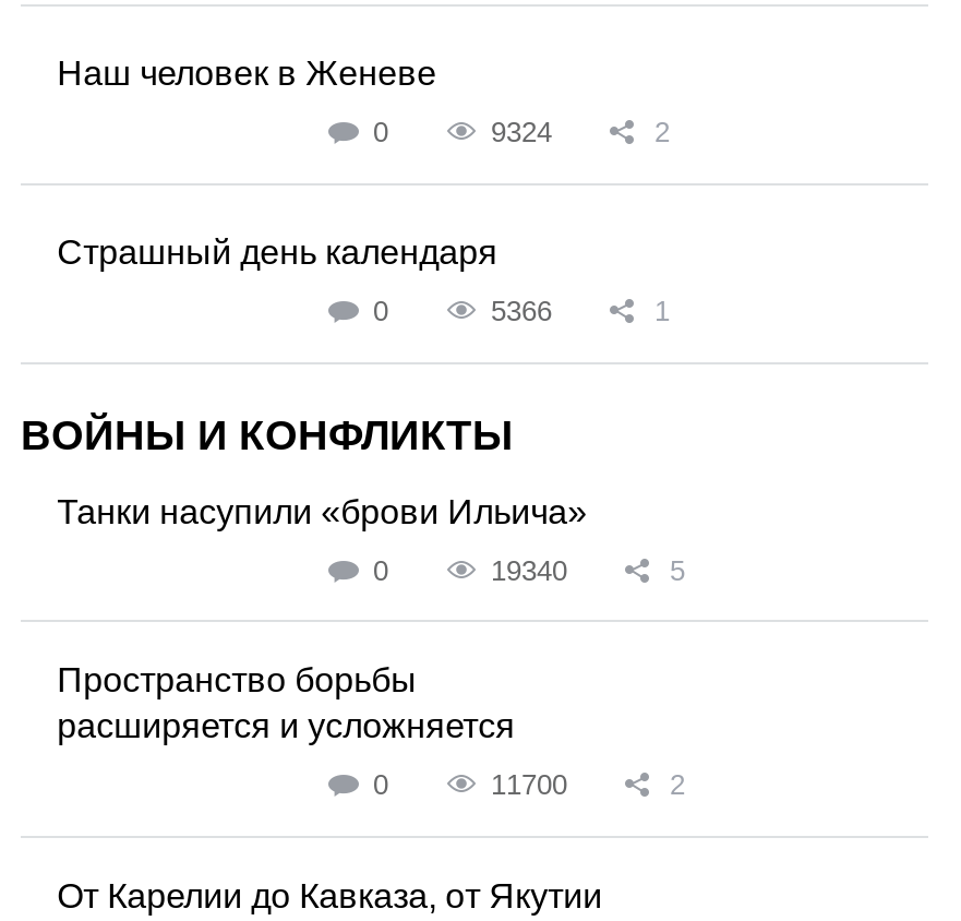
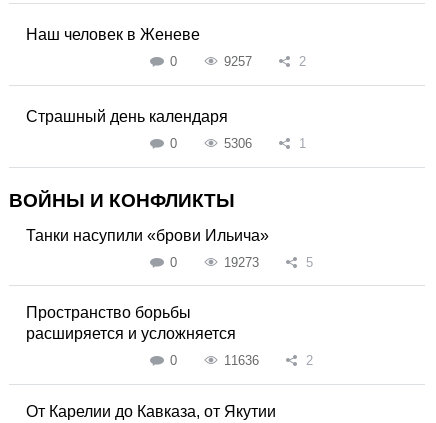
[491,116,552,149] 9324 -> [224,54,252,69] 9257
[491,294,552,327] 5366 -> [224,136,252,151] 5306
[491,554,567,586] 19340 -> [224,255,259,270] 19273
[491,769,567,802] 11700 -> [224,353,259,368] 11636

